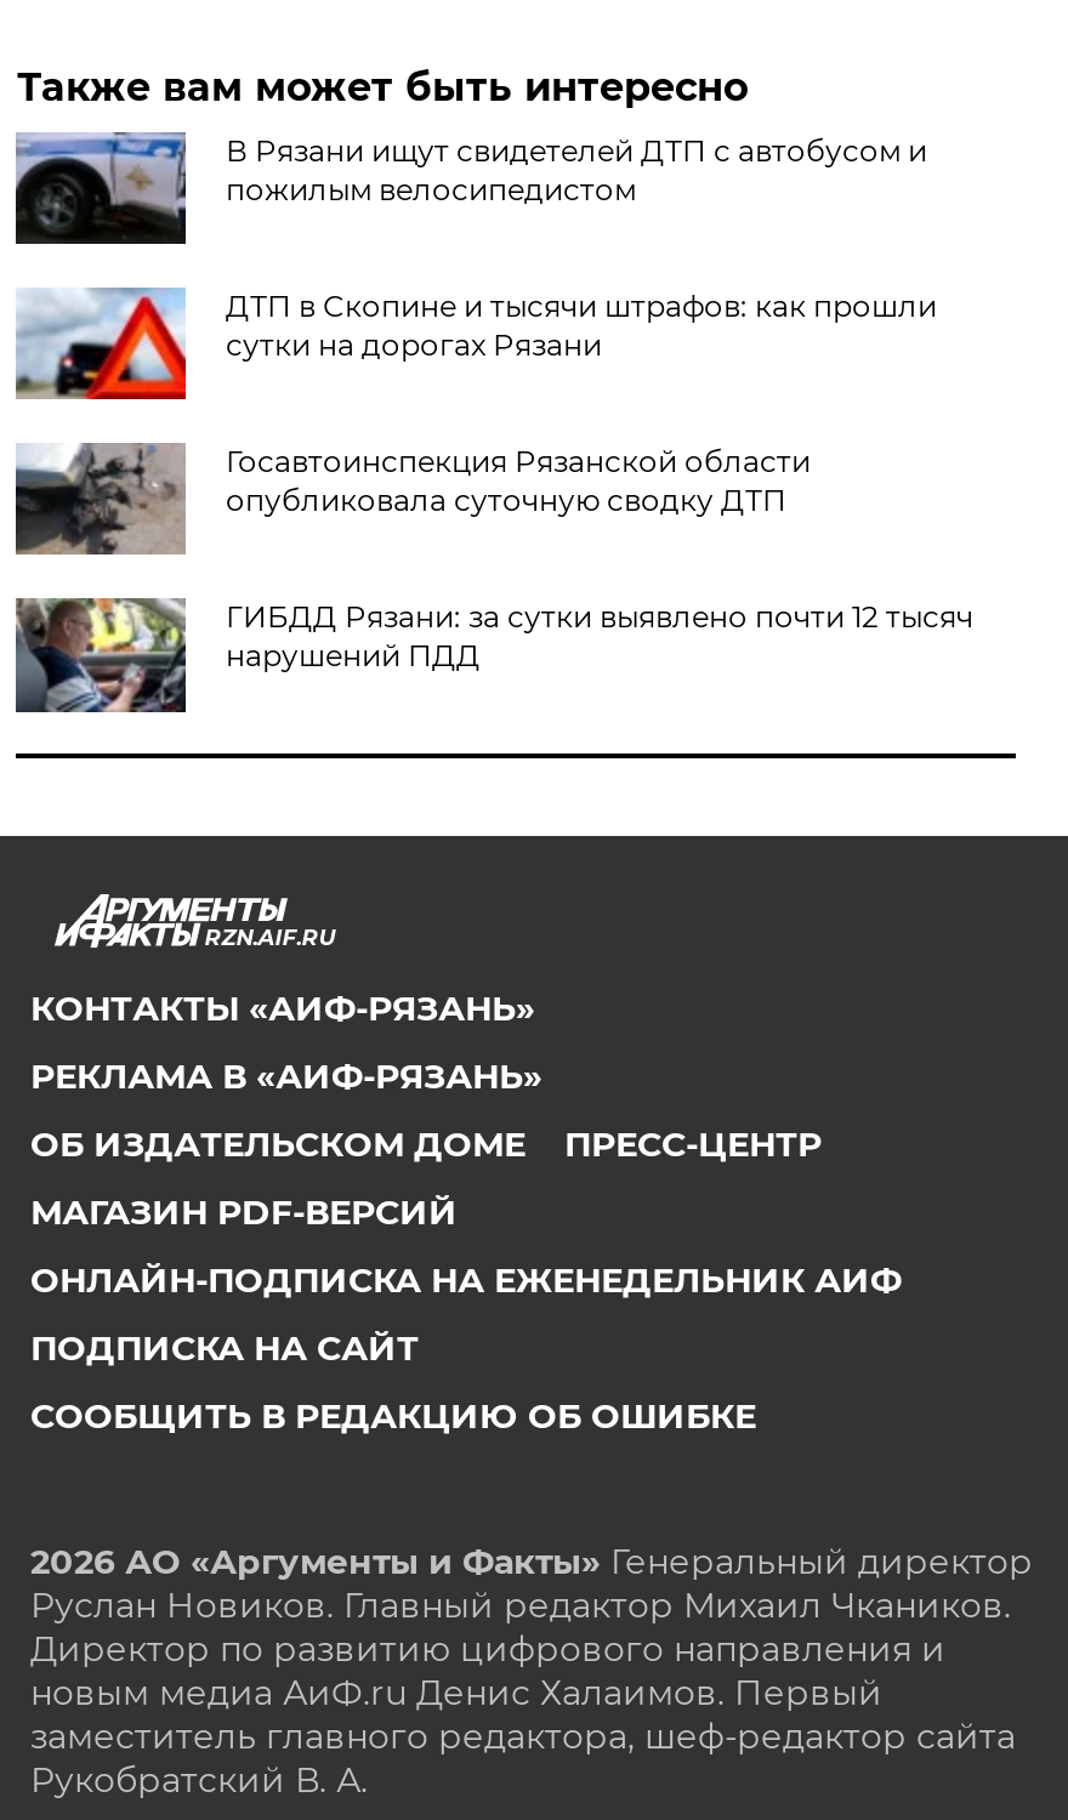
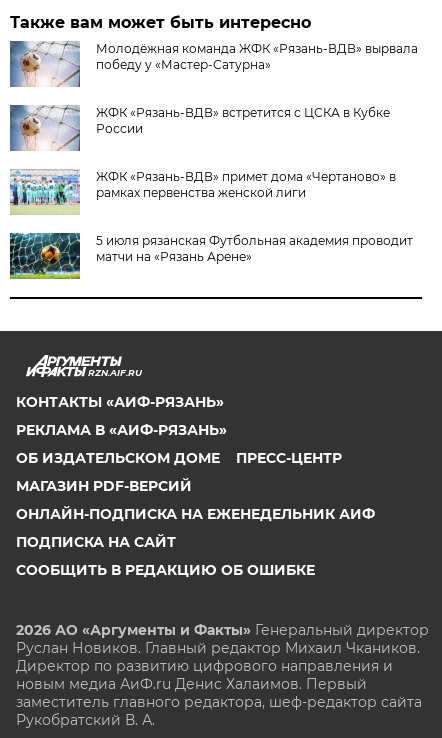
[13,132,927,246] [image] | В Рязани ищут свидетелей ДТП с автобусом и | пожилым велосипедистом -> [9,41,418,88] [image] | Молодёжная команда ЖФК «Рязань-ВДВ» вырвала | победу у «Мастер-Сатурна»
[16,287,937,402] [image] | ДТП в Скопине и тысячи штрафов: как прошли | сутки на дорогах Рязани -> [9,104,390,152] [image] | ЖФК «Рязань-ВДВ» встретится с ЦСКА в Кубке | России
[13,443,810,557] [image] | Госавтоинспекция Рязанской области | опубликовала суточную сводку ДТП -> [9,169,396,215] [image] | ЖФК «Рязань-ВДВ» примет дома «Чертаново» в | рамках первенства женской лиги
[13,596,973,715] [image] | ГИБДД Рязани: за сутки выявлено почти 12 тысяч | нарушений ПДД -> [9,232,413,280] [image] | 5 июля рязанская Футбольная академия проводит | матчи на «Рязань Арене»

